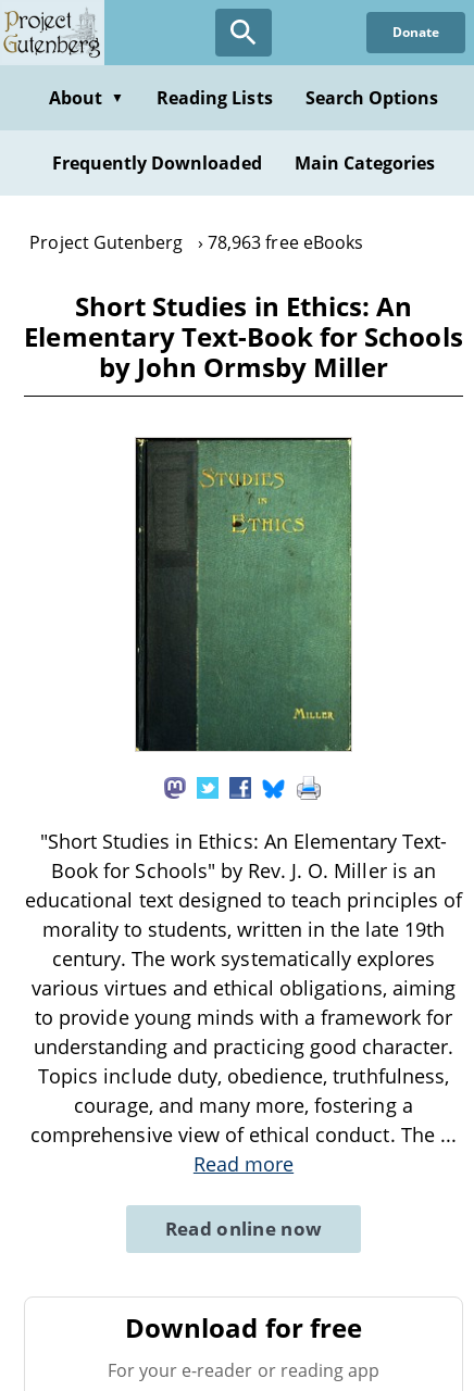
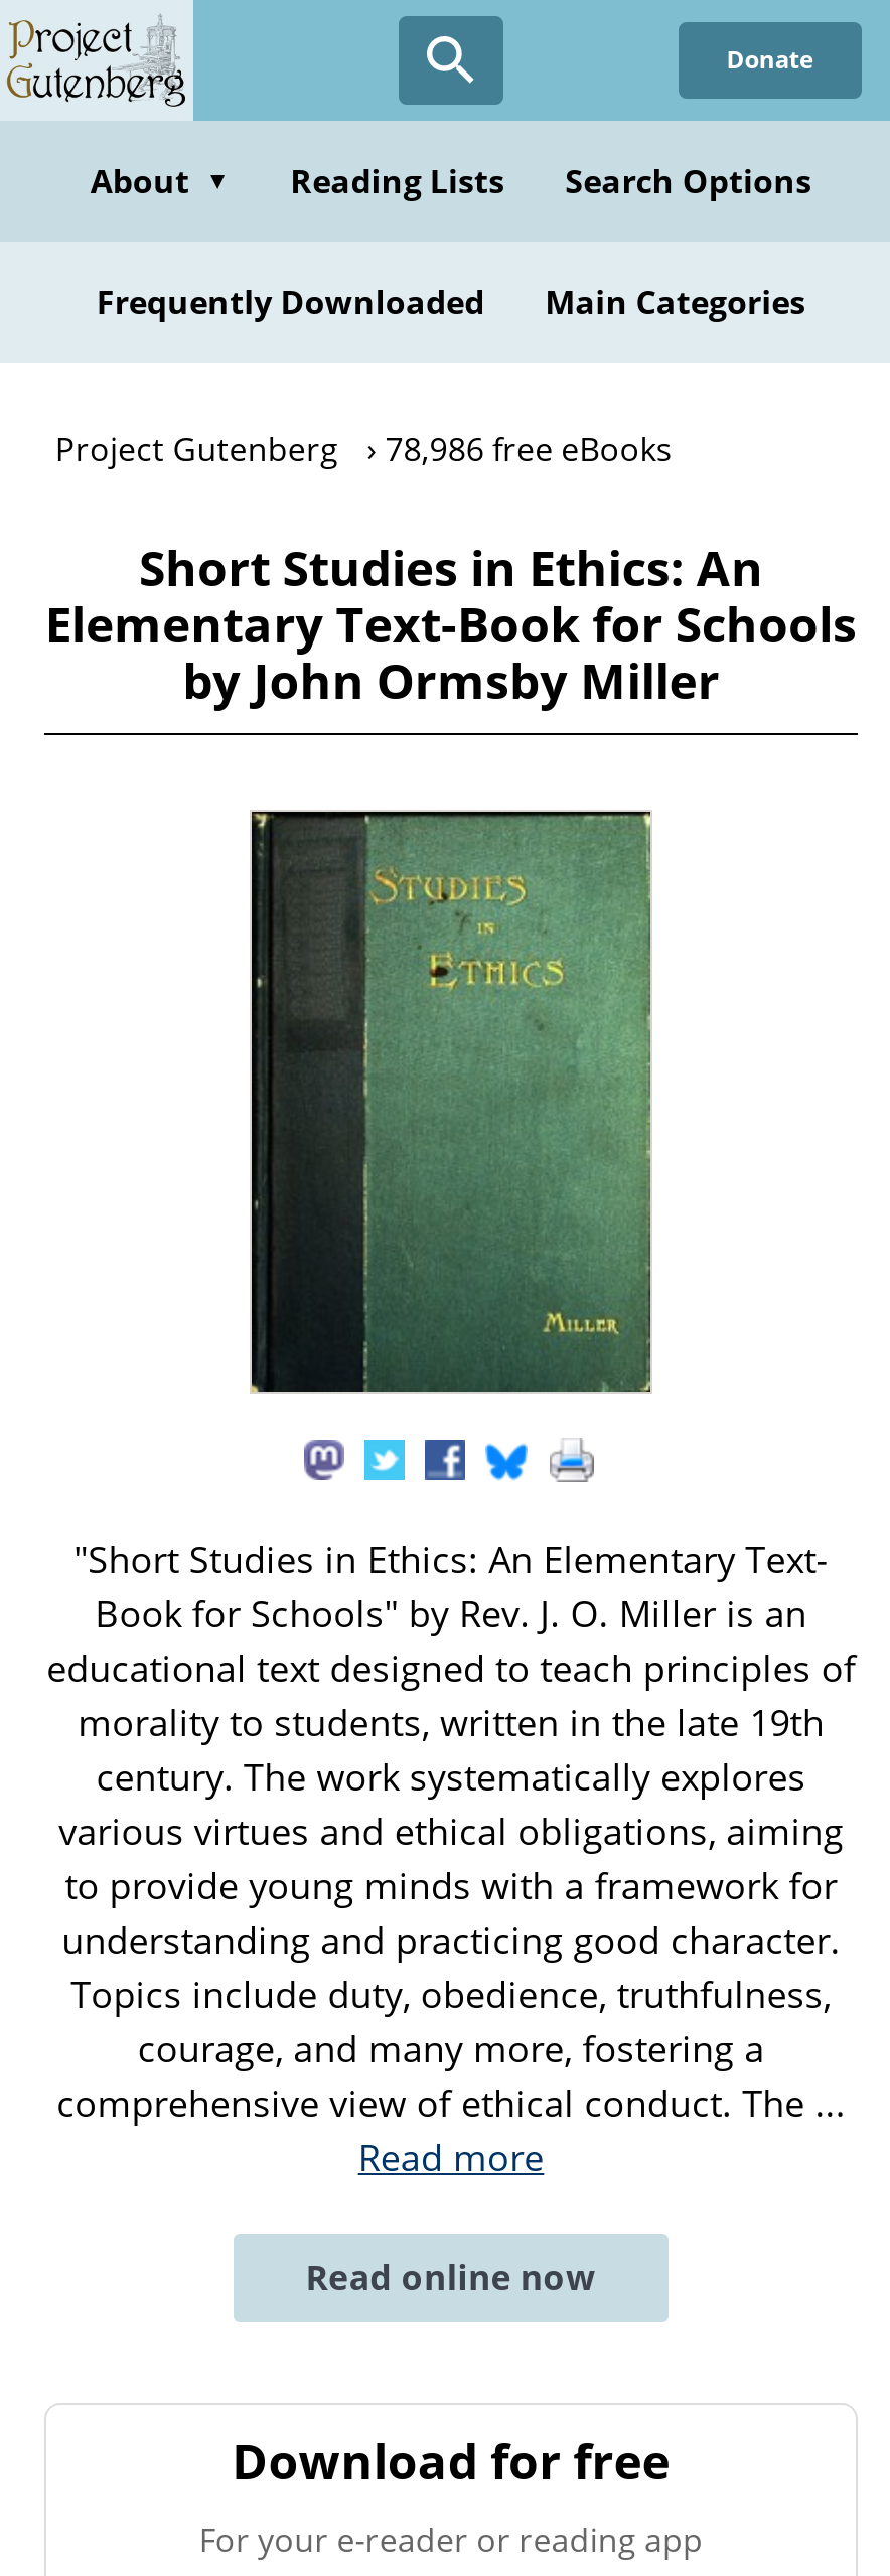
[30,230,363,254] Project Gutenberg 78,963 free eBooks -> [55,427,672,471] Project Gutenberg 78,986 free eBooks

